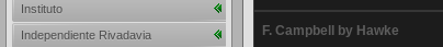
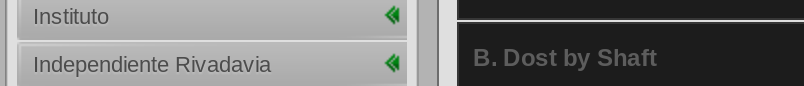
[262,23,399,38] F. Campbell by Hawke -> [473,44,657,72] B. Dost by Shaft

